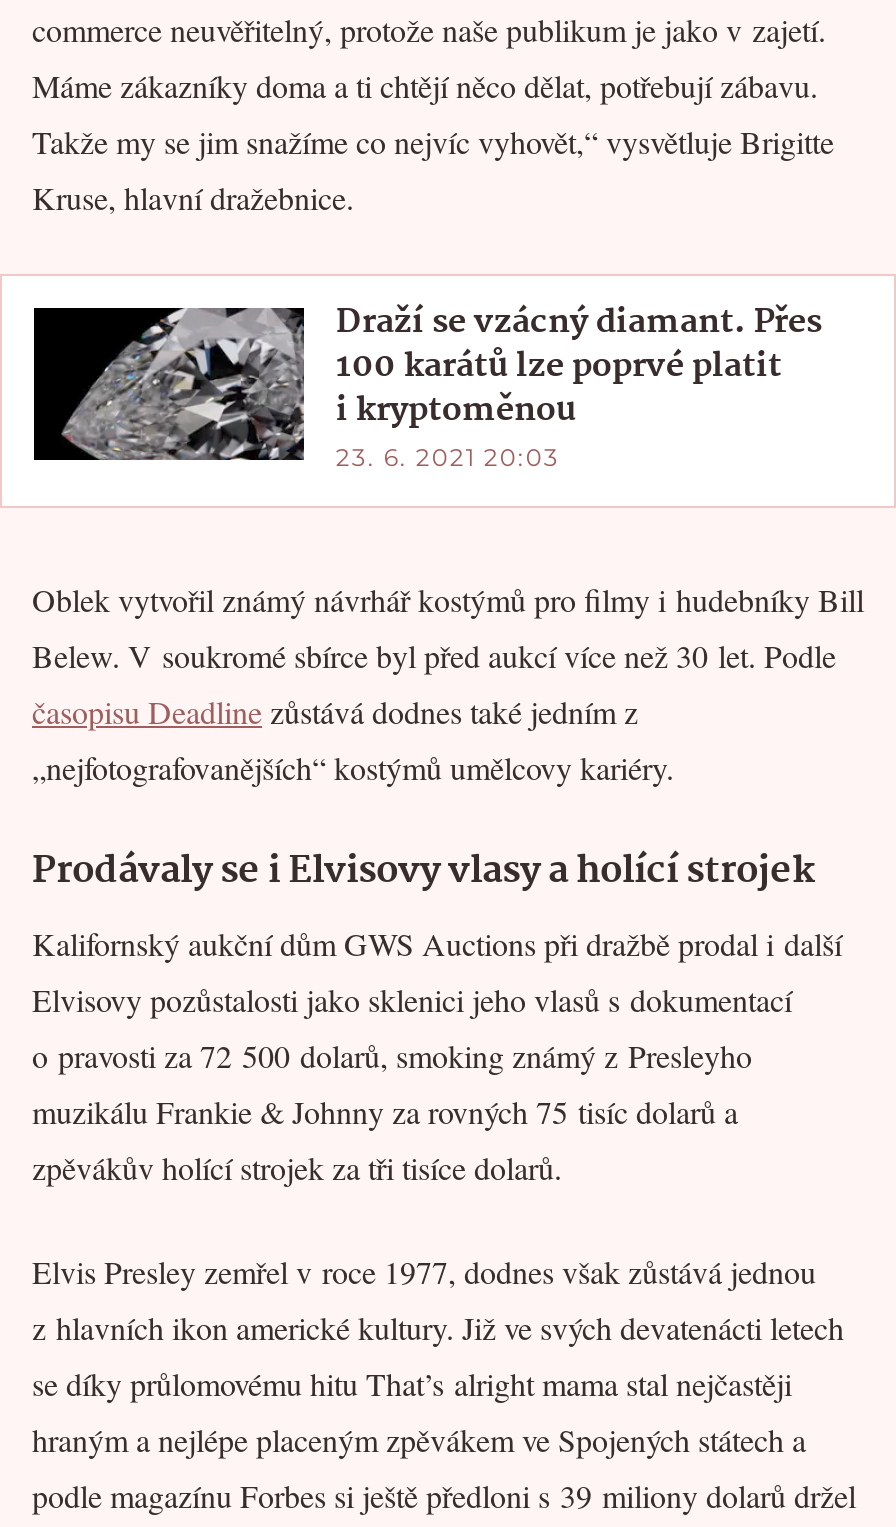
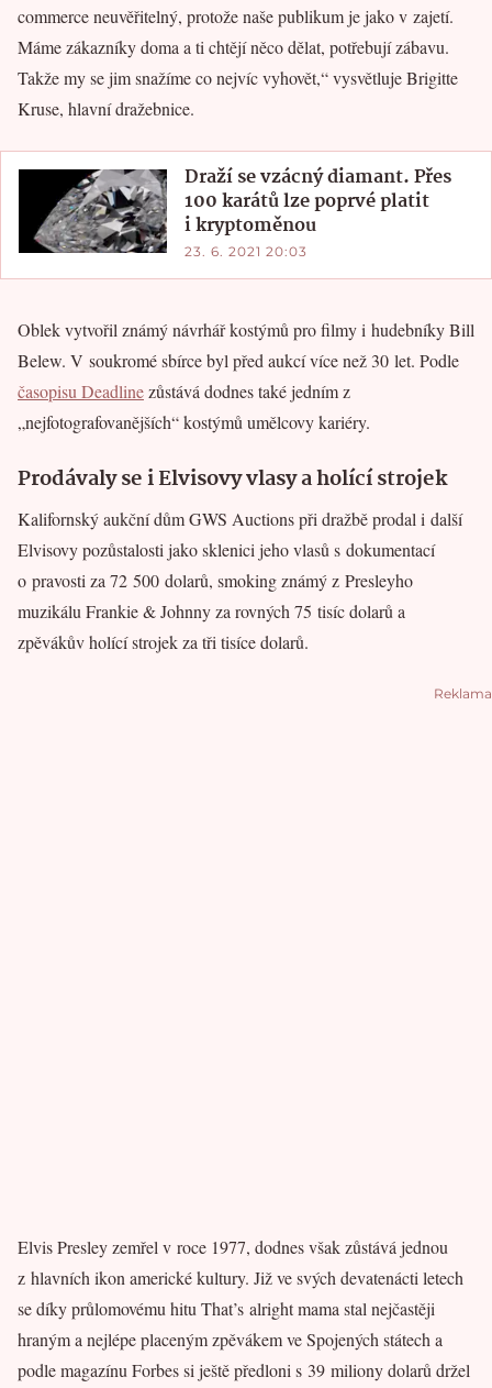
none -> [434,685,492,702] Reklama

